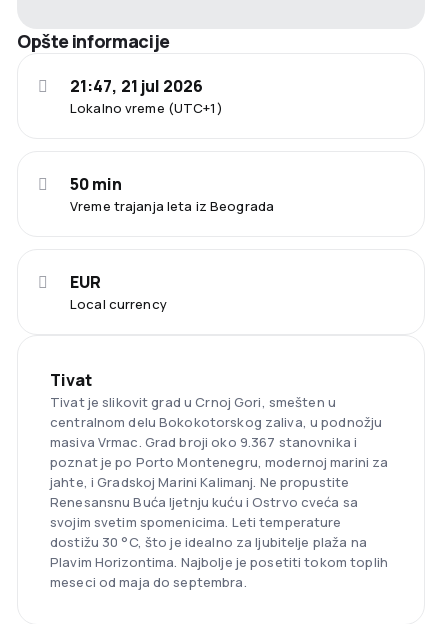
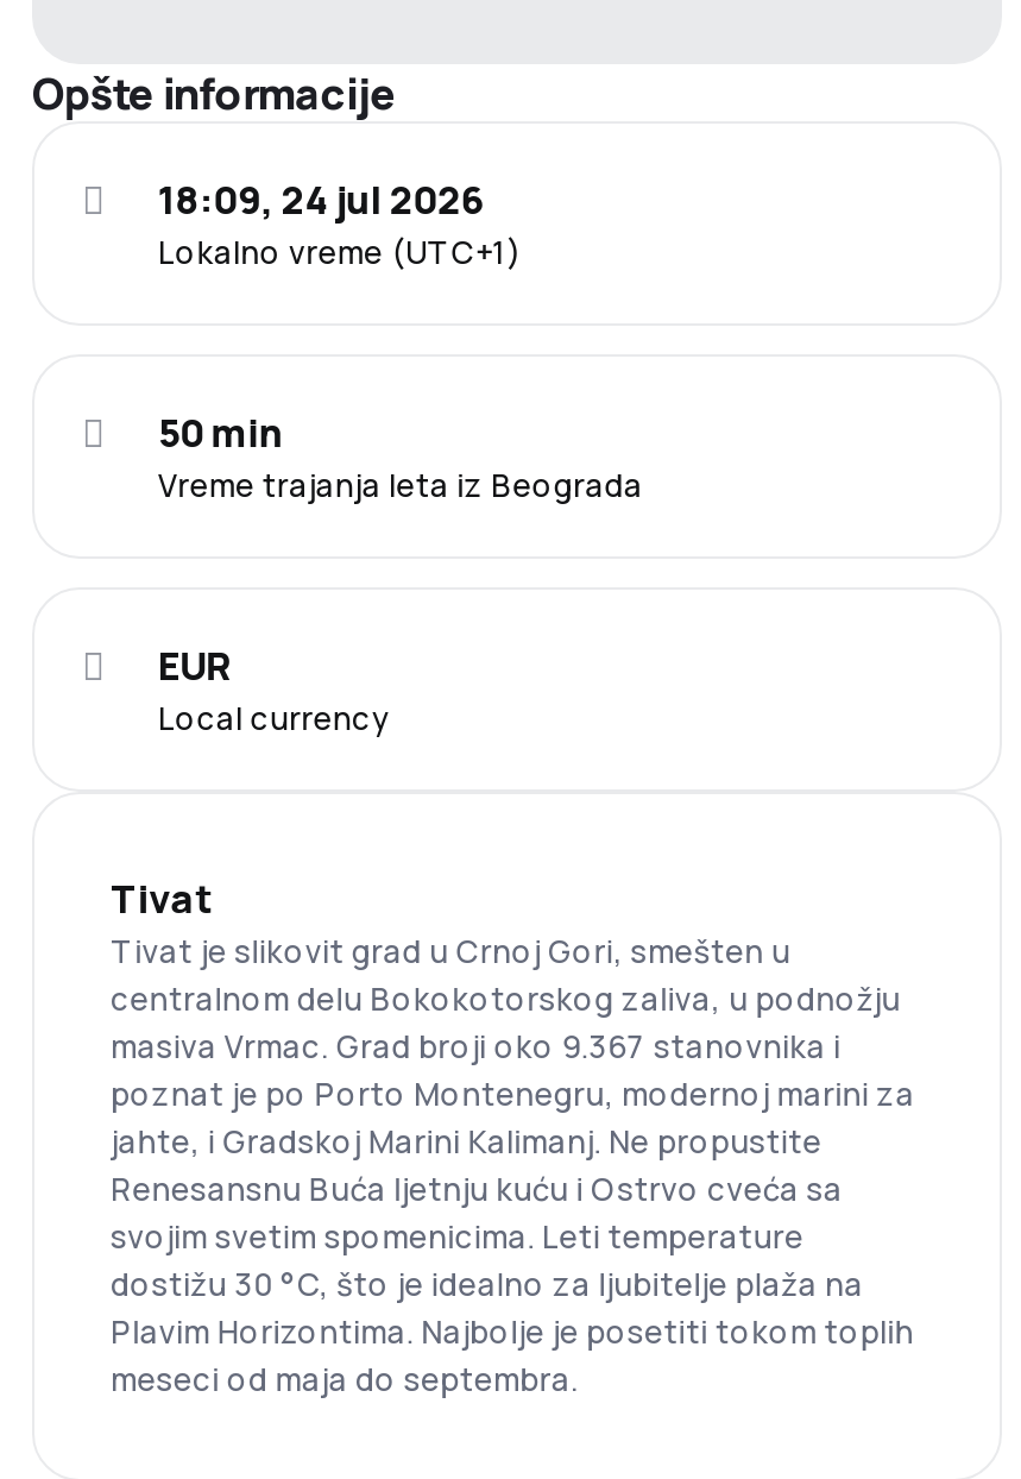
[70,75,203,97] 21:47, 21 jul 2026 -> [158,173,485,225] 18:09, 24 jul 2026

